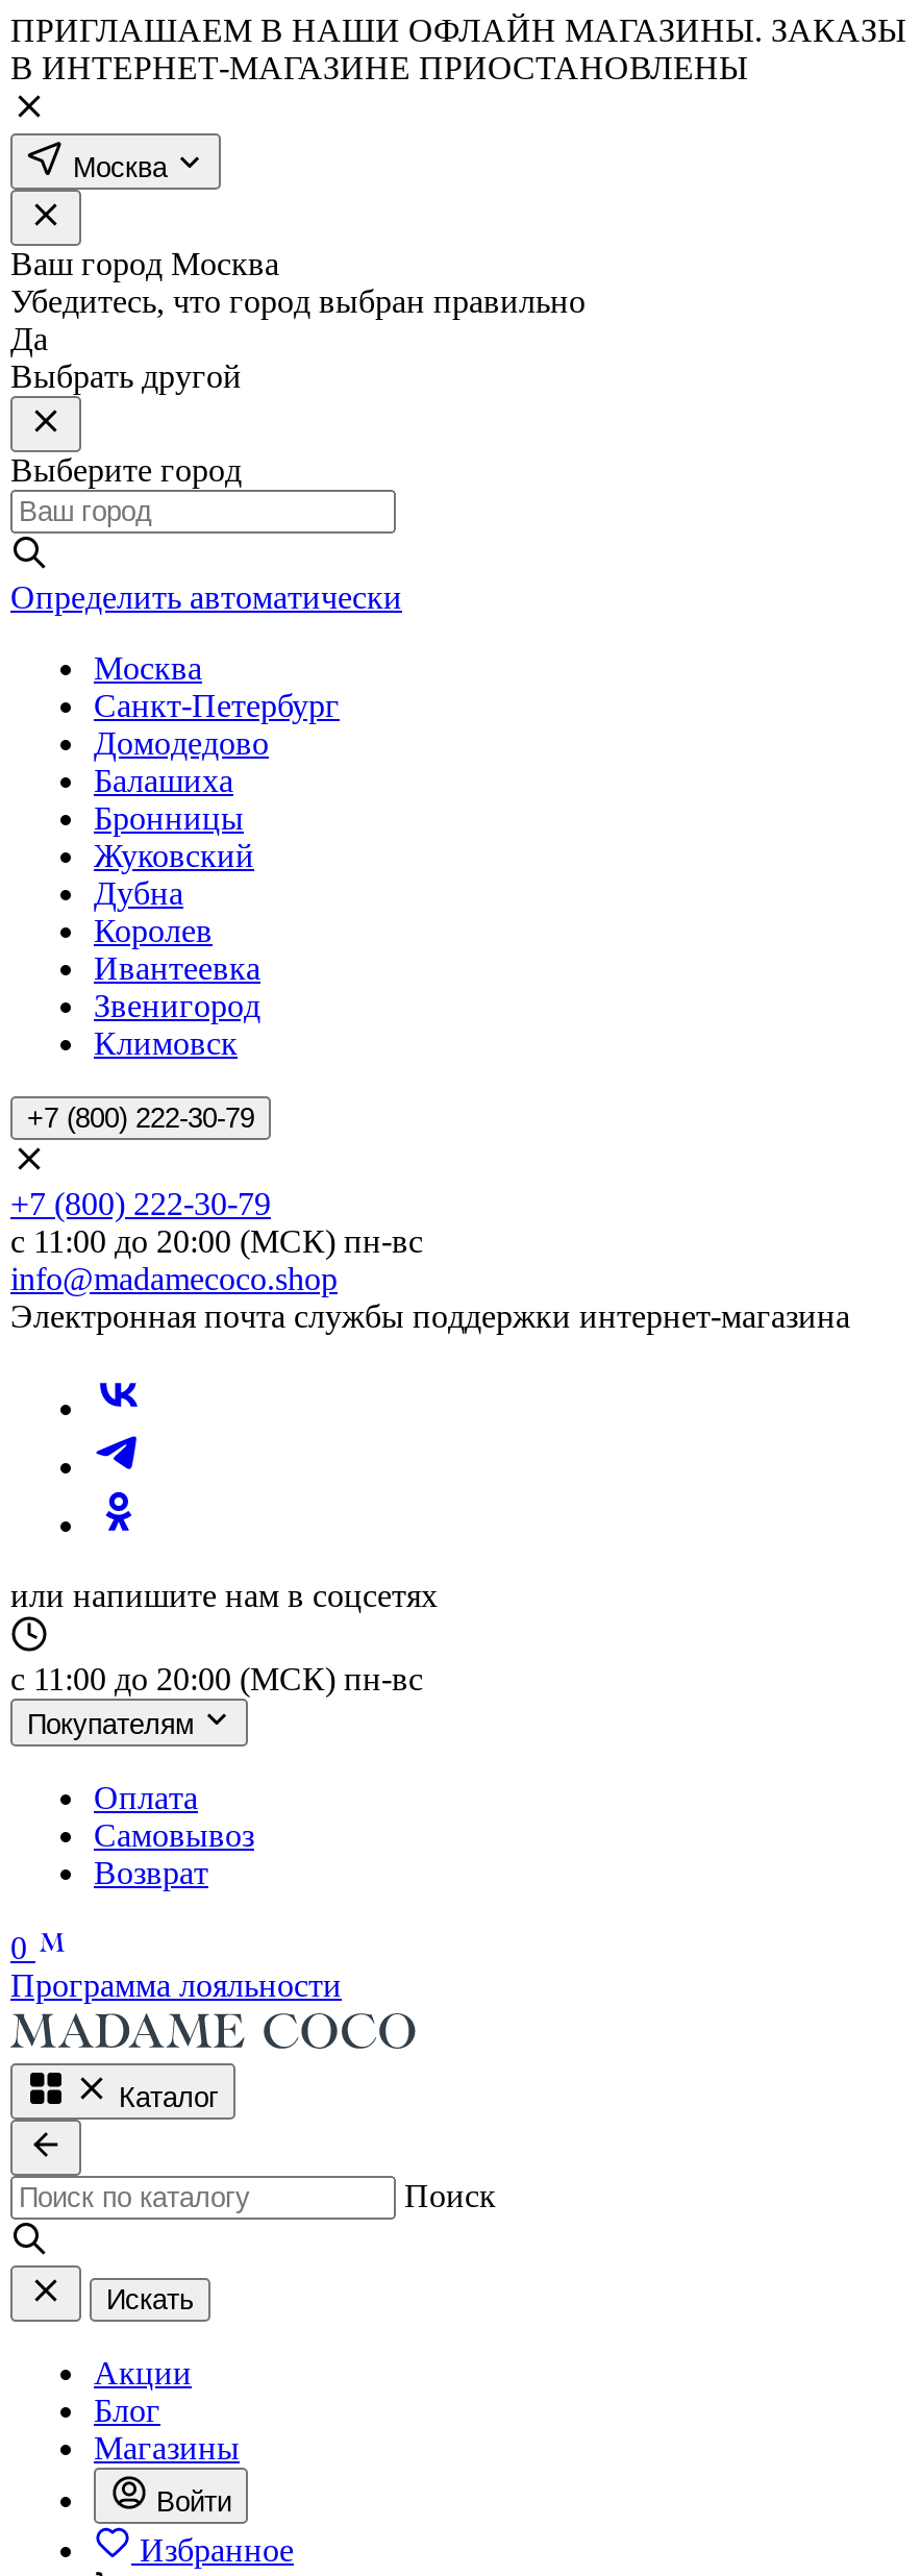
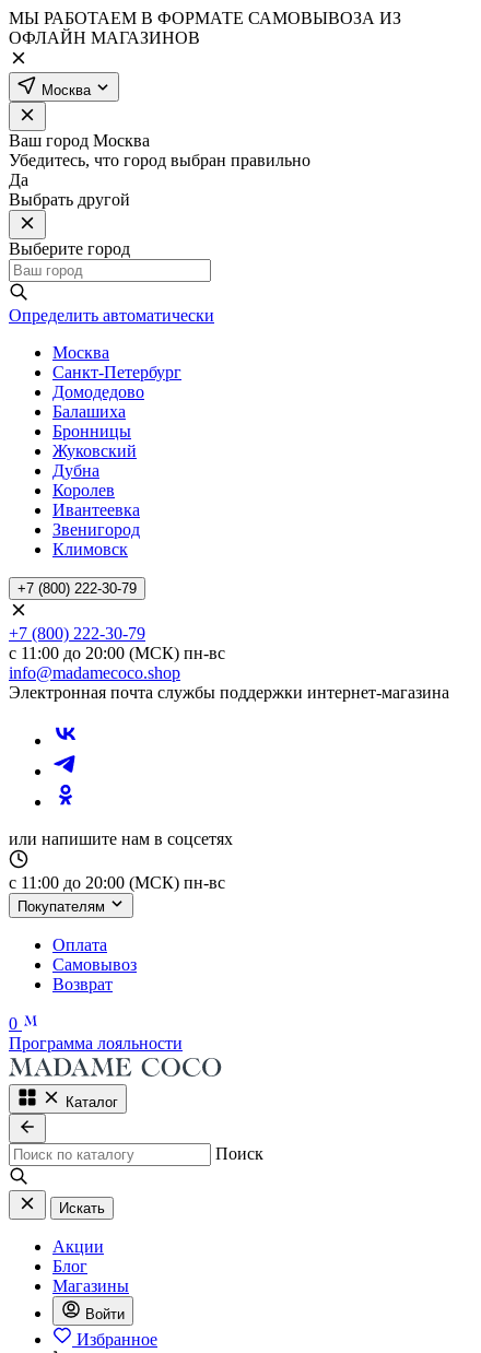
[10,13,906,85] ПРИГЛАШАЕМ В НАШИ ОФЛАЙН МАГАЗИНЫ. ЗАКАЗЫ | В ИНТЕРНЕТ-МАГАЗИНЕ ПРИОСТАНОВЛЕНЫ -> [9,9,401,47] МЫ РАБОТАЕМ В ФОРМАТЕ САМОВЫВОЗА ИЗ | ОФЛАЙН МАГАЗИНОВ

